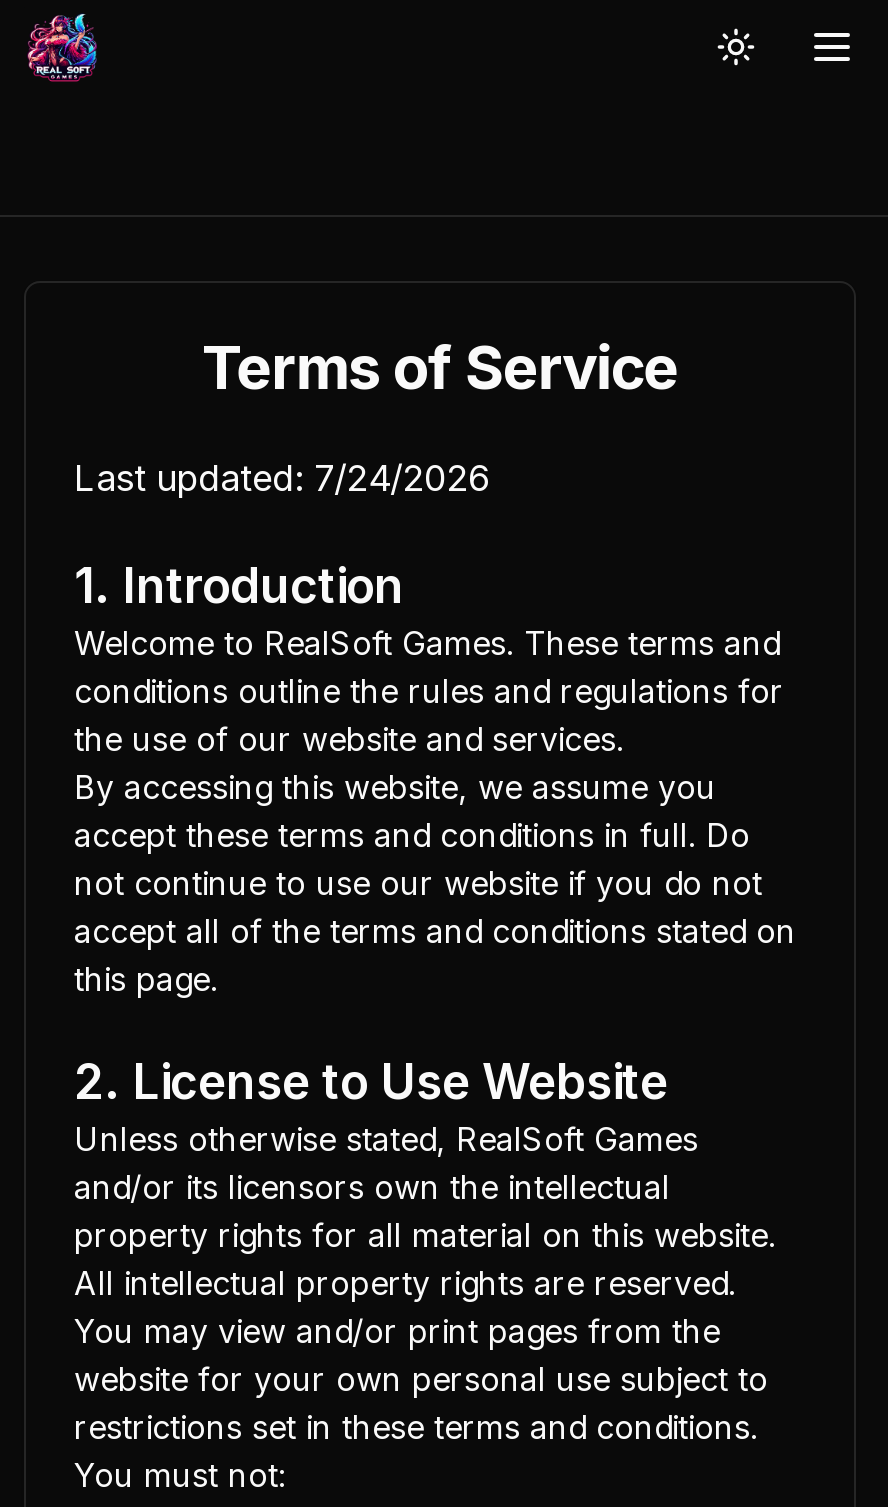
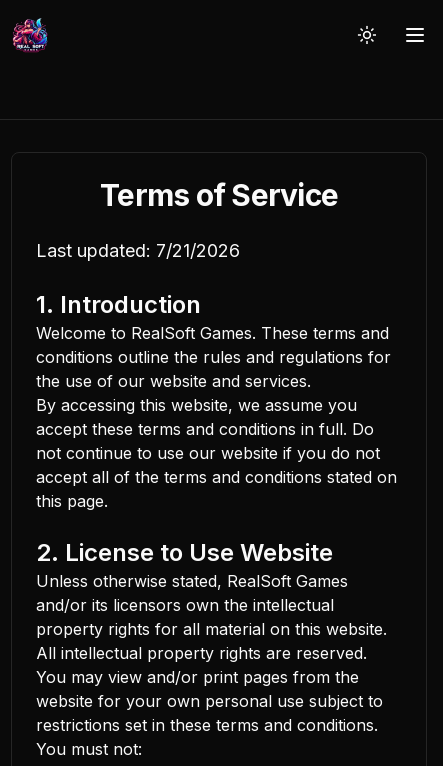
[74,457,490,499] Last updated: 7/24/2026 -> [36,240,240,261] Last updated: 7/21/2026

